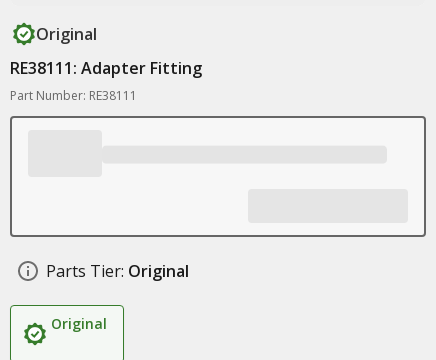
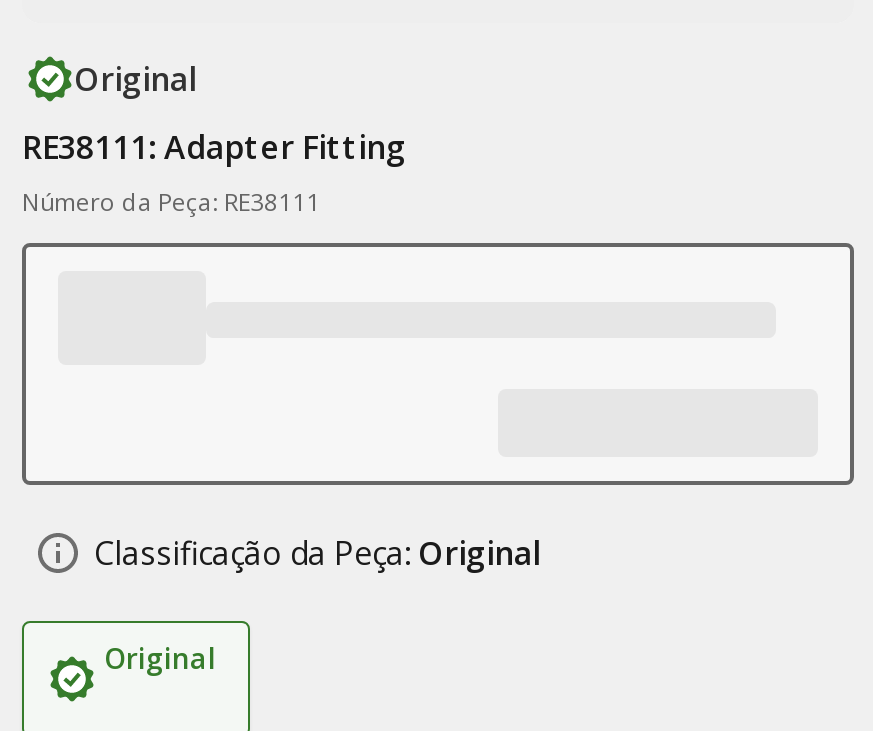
[10,87,137,104] Part Number: RE38111 -> [22,185,320,219] Número da Peça: RE38111
[46,260,189,282] Parts Tier: Original -> [94,531,540,575] Classificação da Peça: Original

